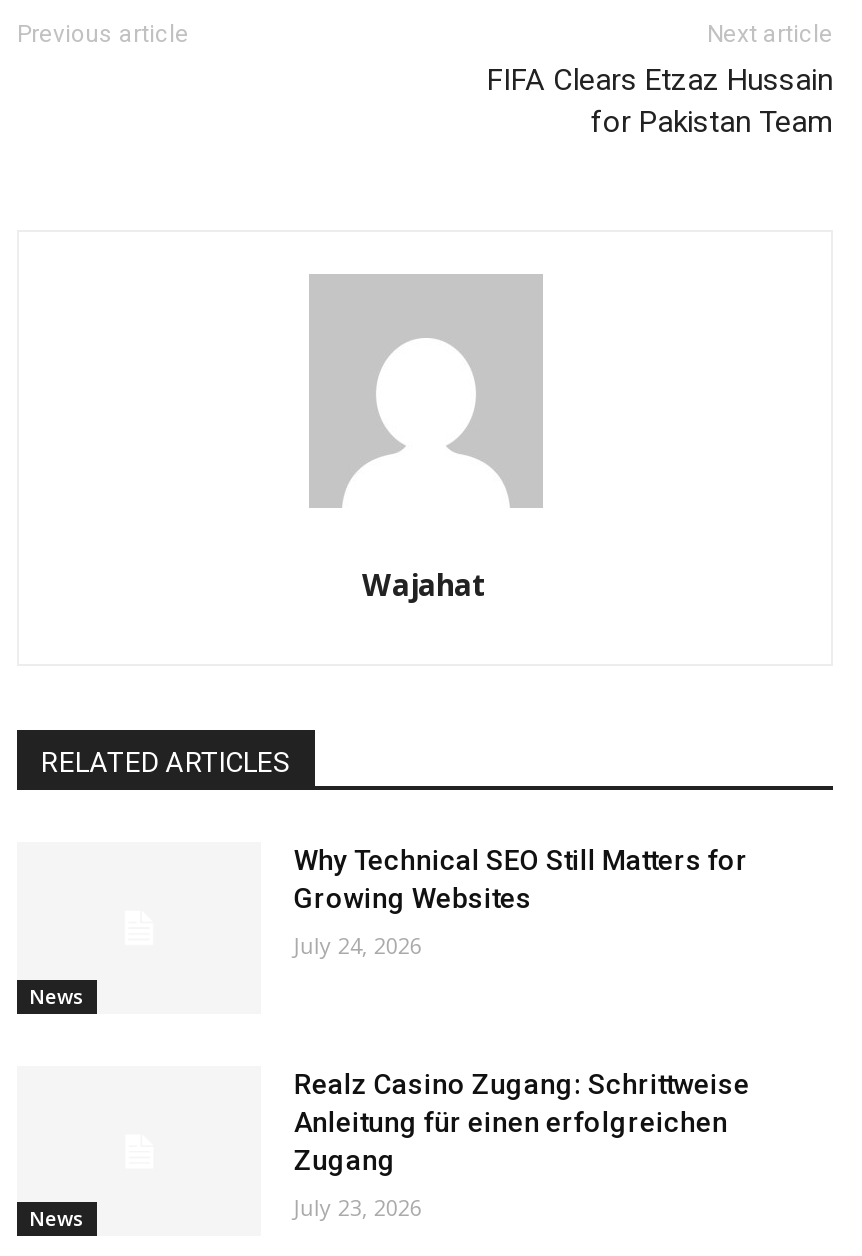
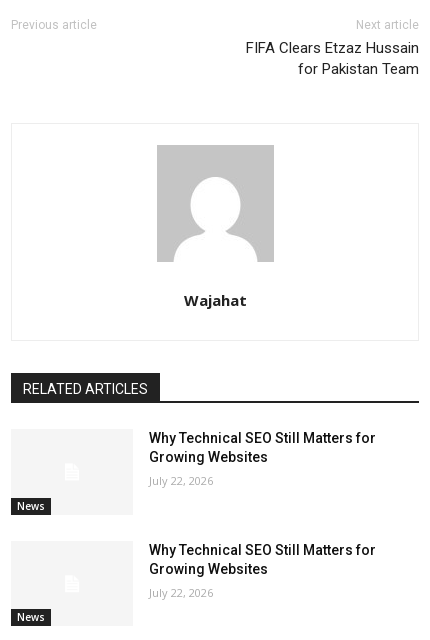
[294,929,422,959] July 24, 2026 -> [149,473,213,488] July 22, 2026
[294,1067,750,1175] Realz Casino Zugang: Schrittweise | Anleitung für einen erfolgreichen | Zugang -> [149,542,376,577] Why Technical SEO Still Matters for | Growing Websites
[294,1191,422,1221] July 23, 2026 -> [149,585,213,600] July 22, 2026

